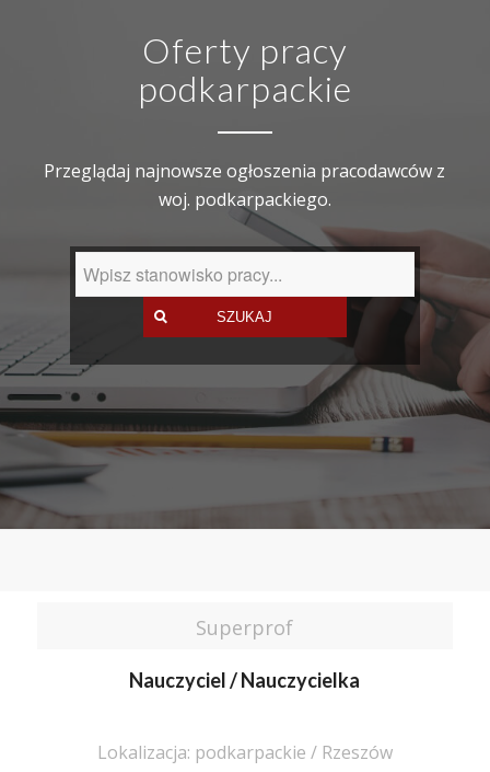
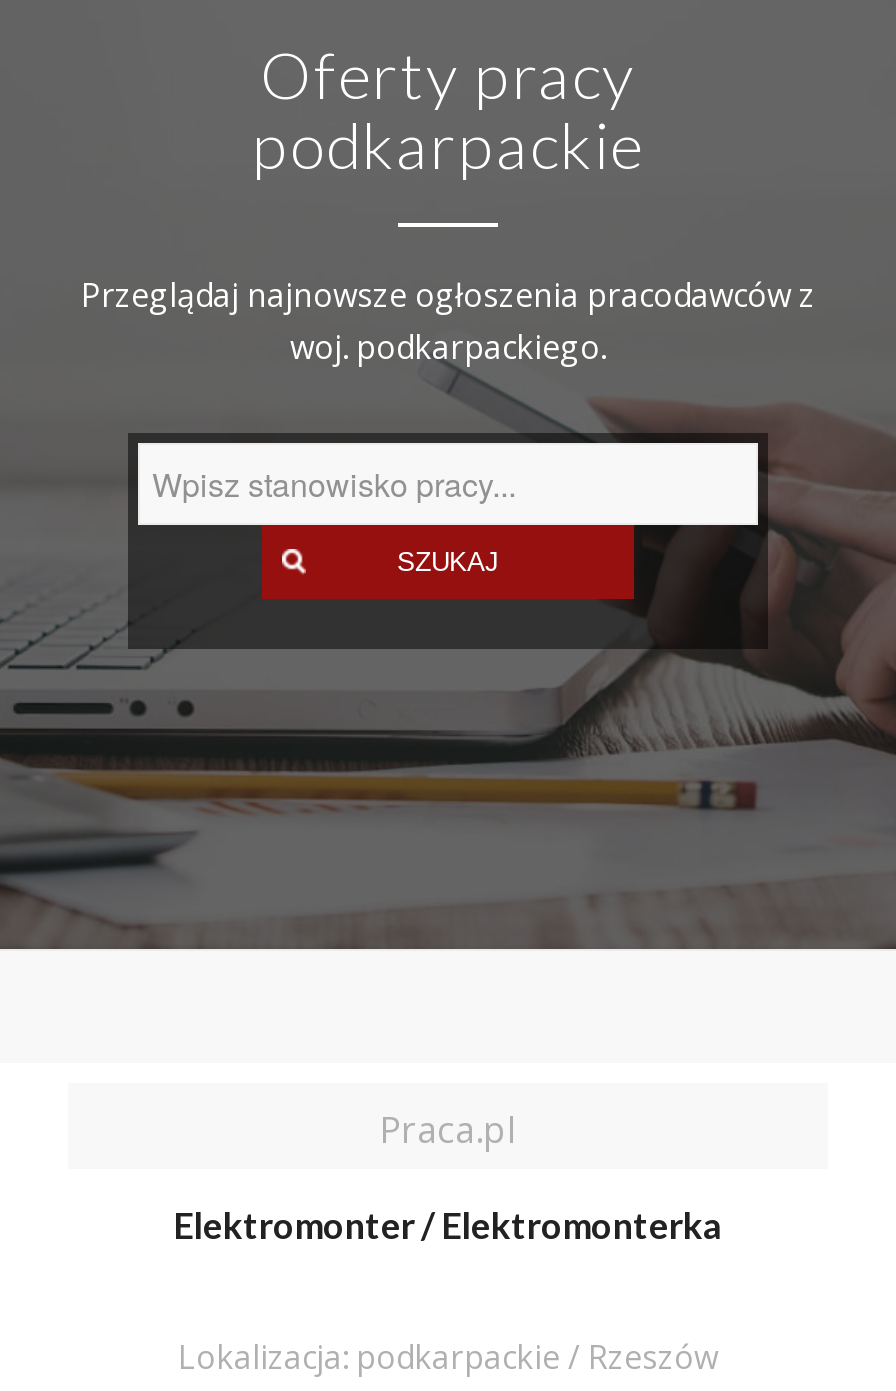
[196,614,294,641] Superprof -> [379,1105,517,1153] Praca.pl
[130,668,360,692] Nauczyciel / Nauczycielka -> [173,1203,723,1247] Elektromonter / Elektromonterka

